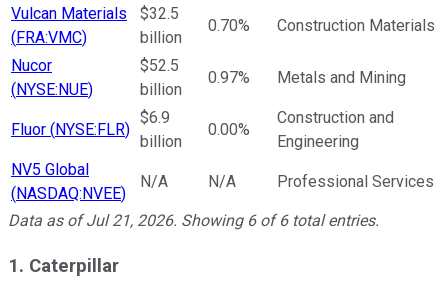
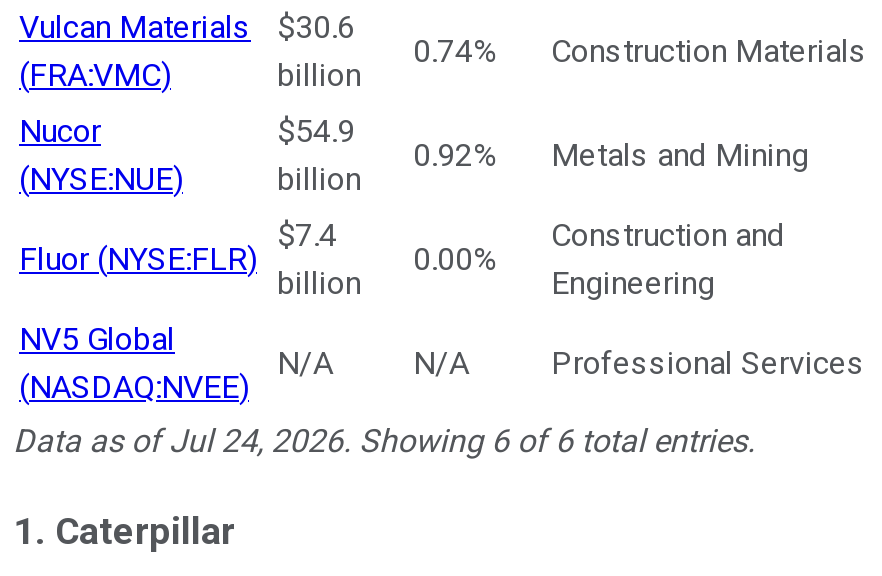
[11,4,179,23] Vulcan Materials $32.5 -> [19,9,355,47] Vulcan Materials $30.6
[208,16,435,35] 0.70% Construction Materials -> [413,33,867,71] 0.74% Construction Materials
[140,56,179,75] $52.5 -> [277,113,355,151] $54.9
[208,68,406,87] 0.97% Metals and Mining -> [413,137,809,175] 0.92% Metals and Mining
[140,108,170,127] $6.9 -> [277,217,337,255] $7.4
[8,211,379,230] Data as ofJul 21, 2026. Showing 6 of 6 total entries. -> [13,423,755,461] Data as ofJul 24, 2026. Showing 6 of 6 total entries.

